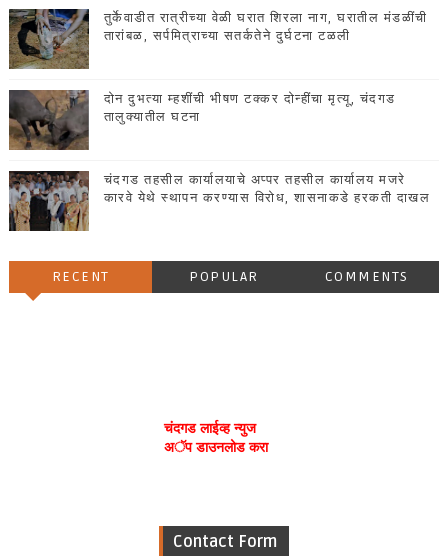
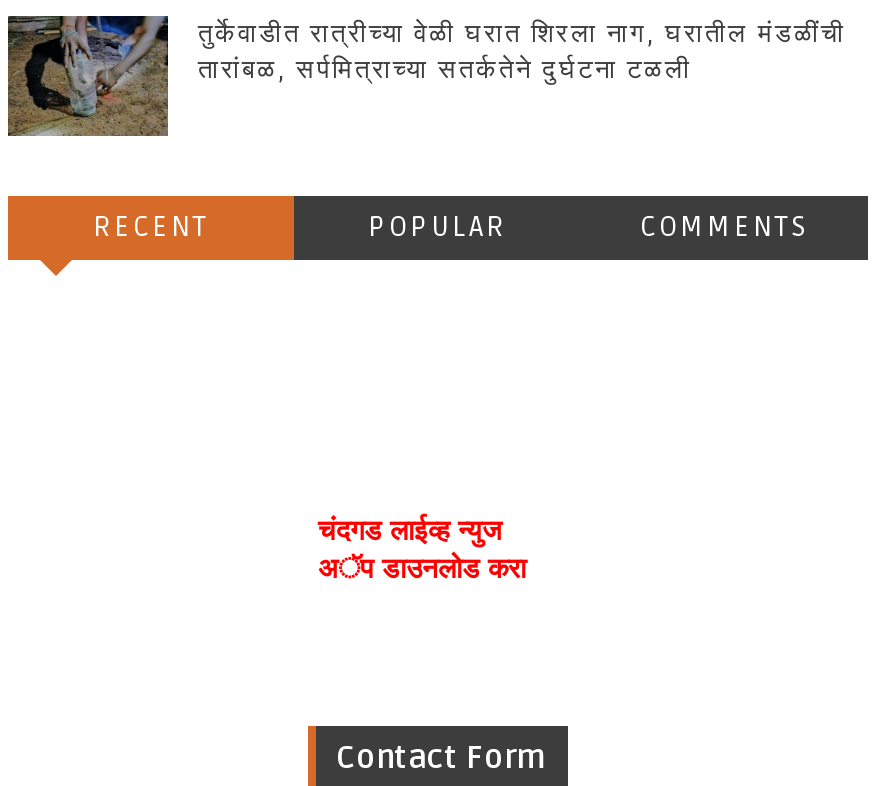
[8,89,396,151] [image] | दोन दुभत्या म्हशींची भीषण टक्कर दोन्हींचा मृत्यू, चंदगड | तालुक्यातील घटना -> none
[9,170,430,232] [image] | चंदगड तहसील कार्यालयाचे अप्पर तहसील कार्यालय मजरे | कारवे येथे स्थापन करण्यास विरोध, शासनाकडे हरकती दाखल -> none

